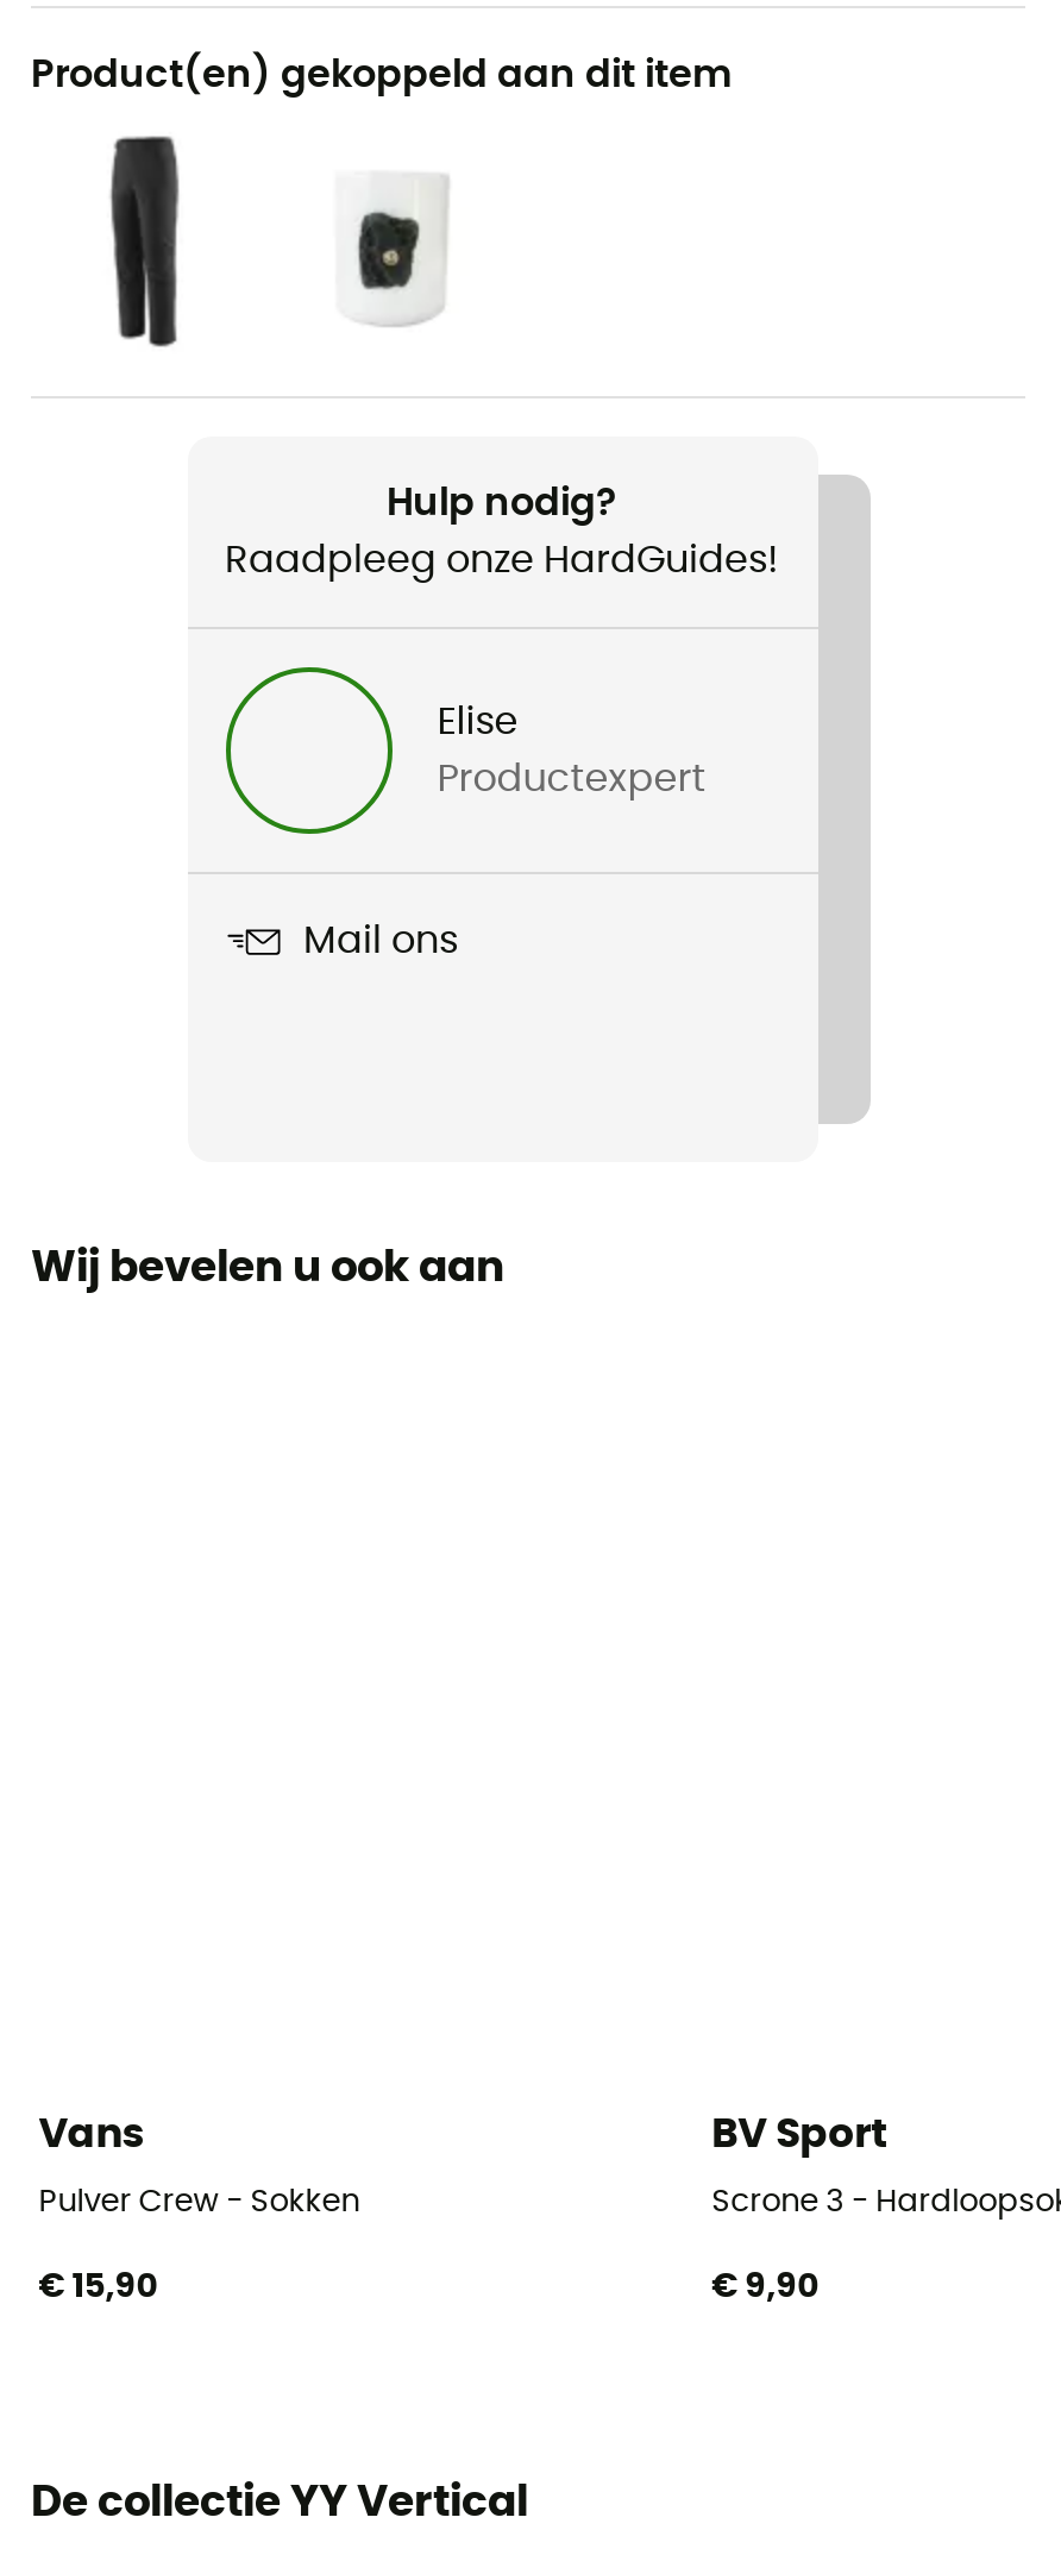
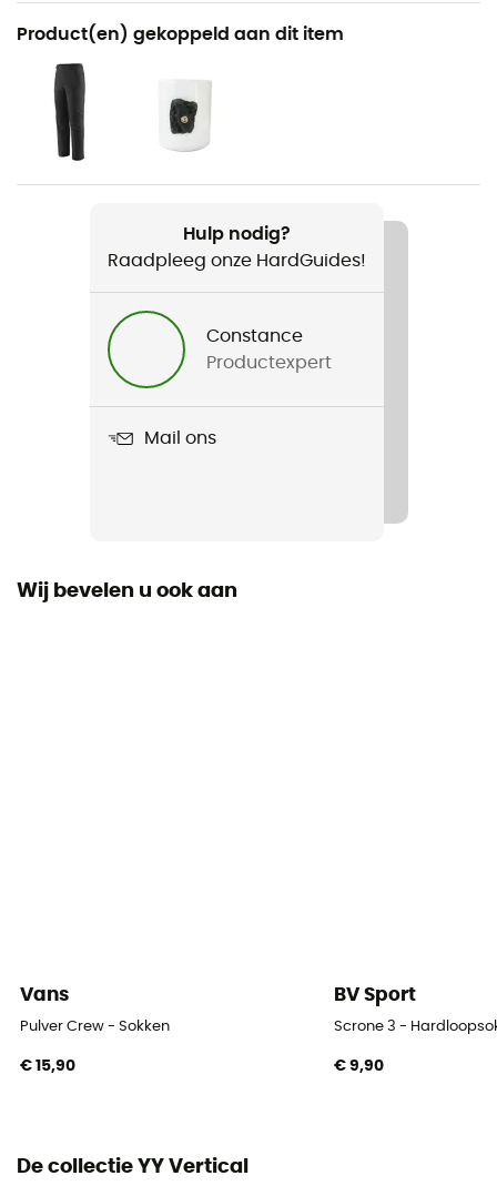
[437,702,518,740] Elise -> [206,327,303,345] Constance

